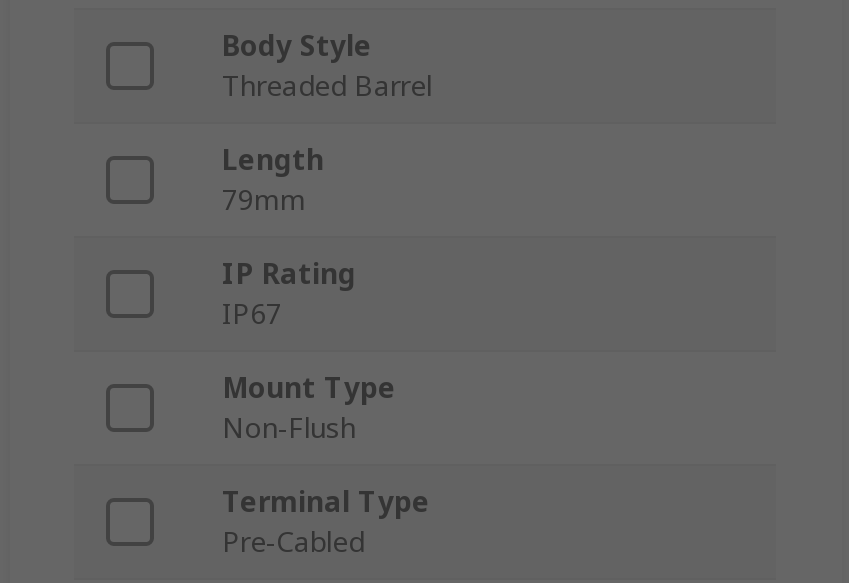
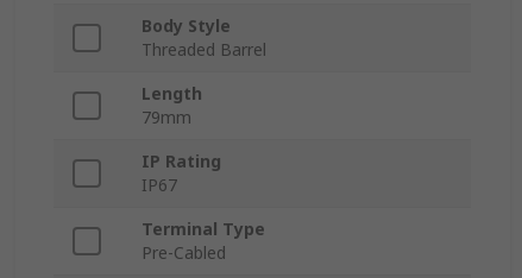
[222,368,396,446] Mount Type | Non-Flush -> none

